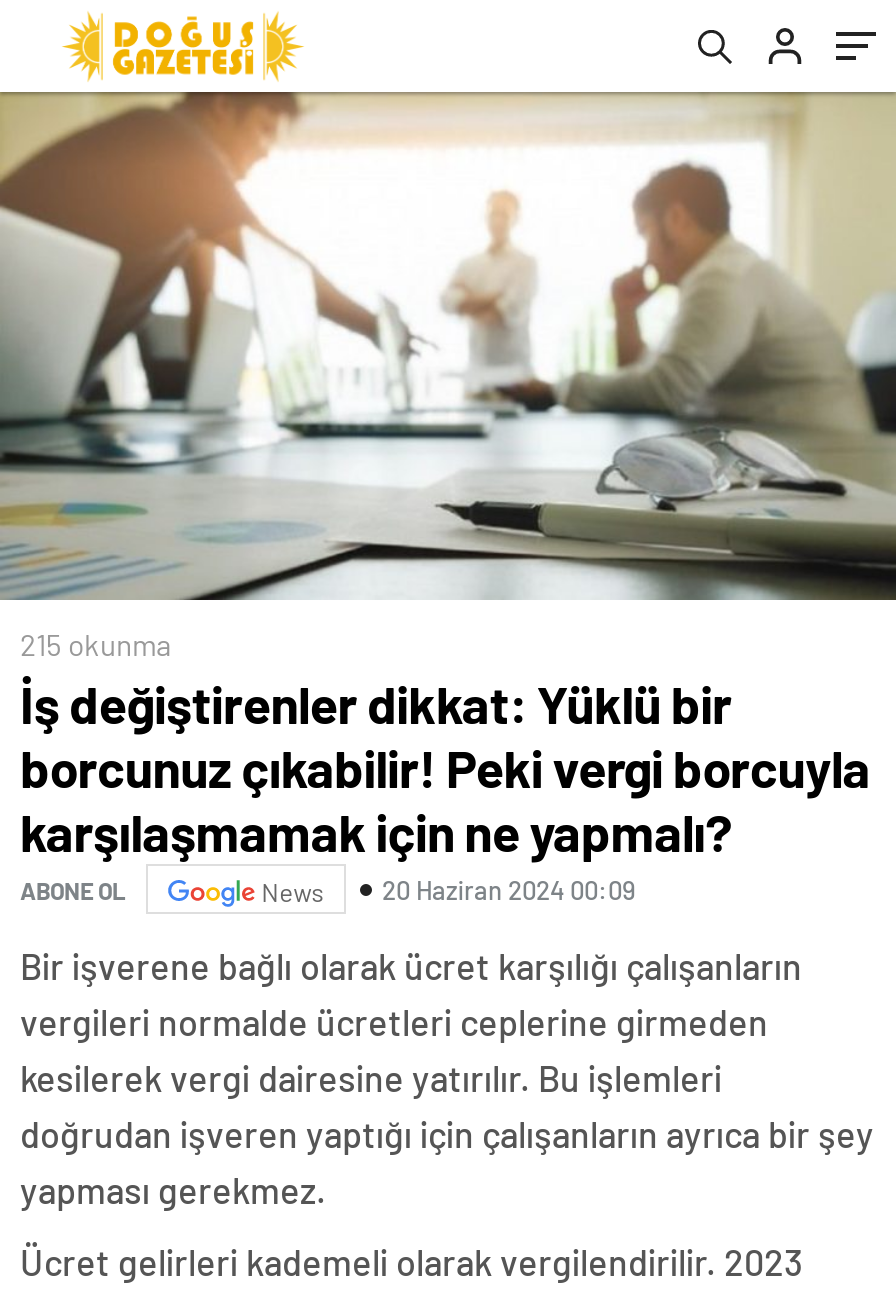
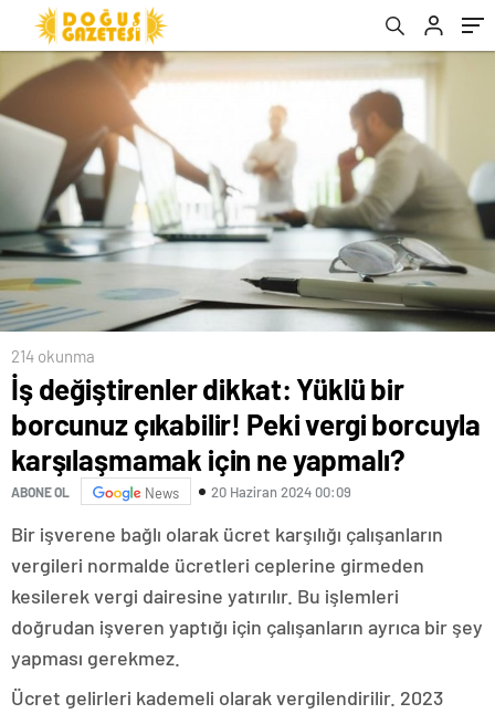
[20,627,172,663] 215 okunma -> [11,346,95,366] 214 okunma

